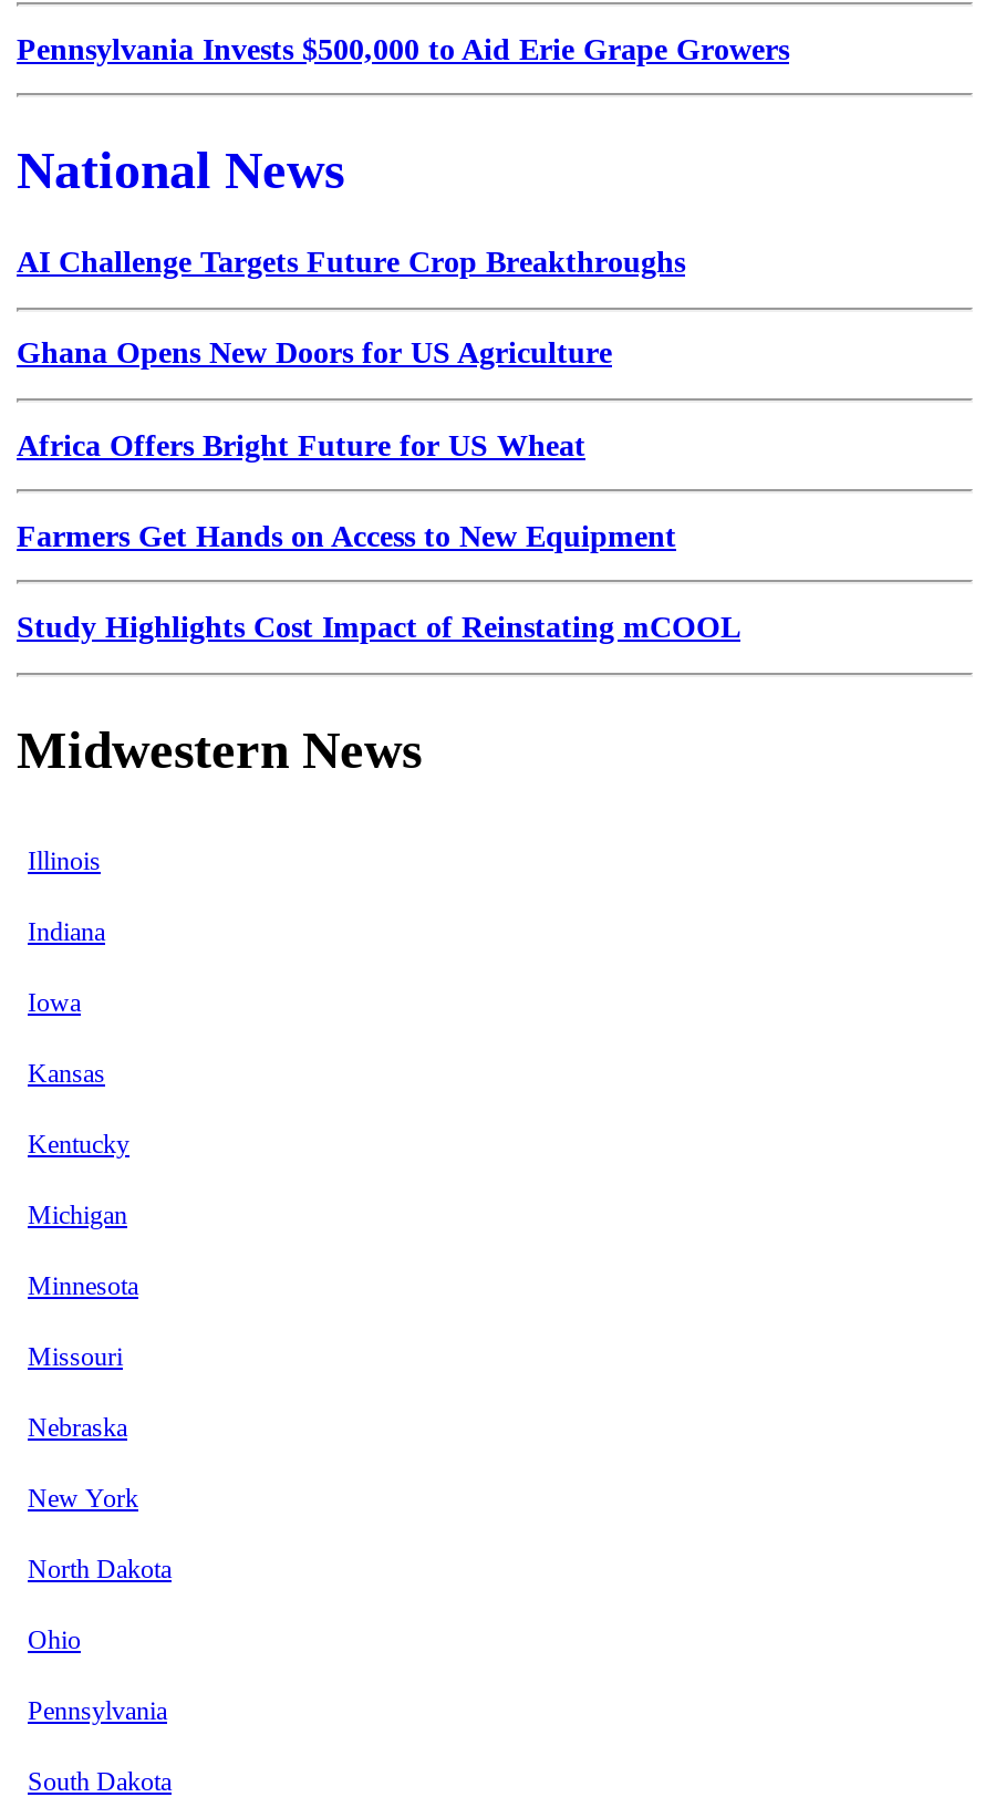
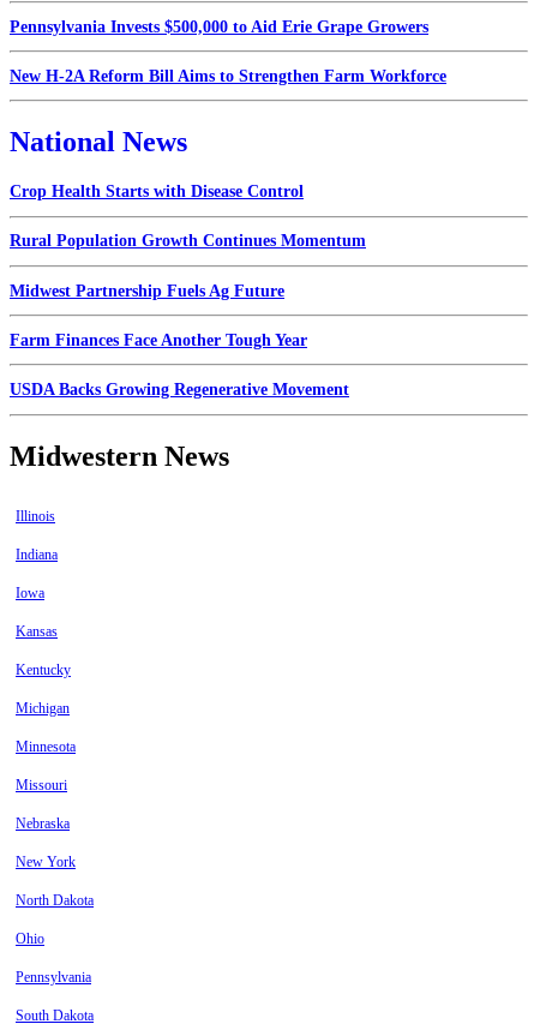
none -> [10,67,446,85] New H-2A Reform Bill Aims to Strengthen Farm Workforce
[17,246,685,279] AI Challenge Targets Future Crop Breakthroughs -> [10,183,304,201] Crop Health Starts with Disease Control
[17,337,612,370] Ghana Opens New Doors for US Agriculture -> [10,232,366,250] Rural Population Growth Continues Momentum
[17,428,585,461] Africa Offers Bright Future for US Wheat -> [10,282,284,300] Midwest Partnership Fuels Ag Future
[17,519,676,552] Farmers Get Hands on Access to New Equipment -> [10,331,307,349] Farm Finances Face Another Tough Year
[17,610,740,644] Study Highlights Cost Impact of Reinstating mCOOL -> [10,381,349,399] USDA Backs Growing Regenerative Movement

